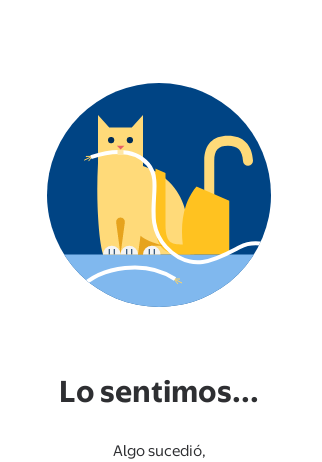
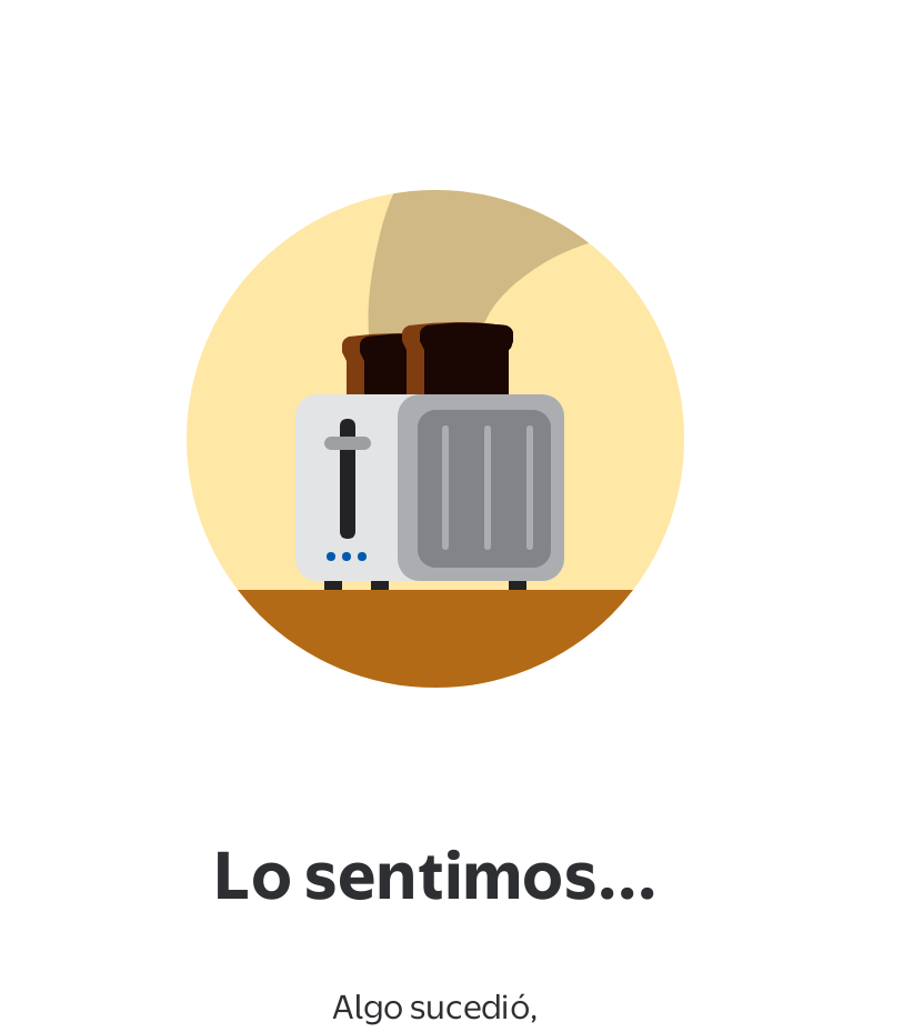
[46,82,272,308] [image] -> [187,188,684,690] [image]

